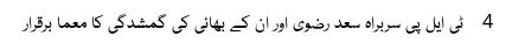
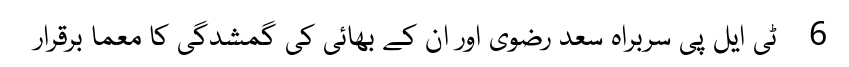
[24,9,493,34] 4 ٹی ایل پی سربراہ سعد رضوی اور ان کے بھائی کی گمشدگی کا معما برقرار -> [35,12,827,56] 6 ٹی ایل پی سربراہ سعد رضوی اور ان کے بھائی کی گمشدگی کا معما برقرار

